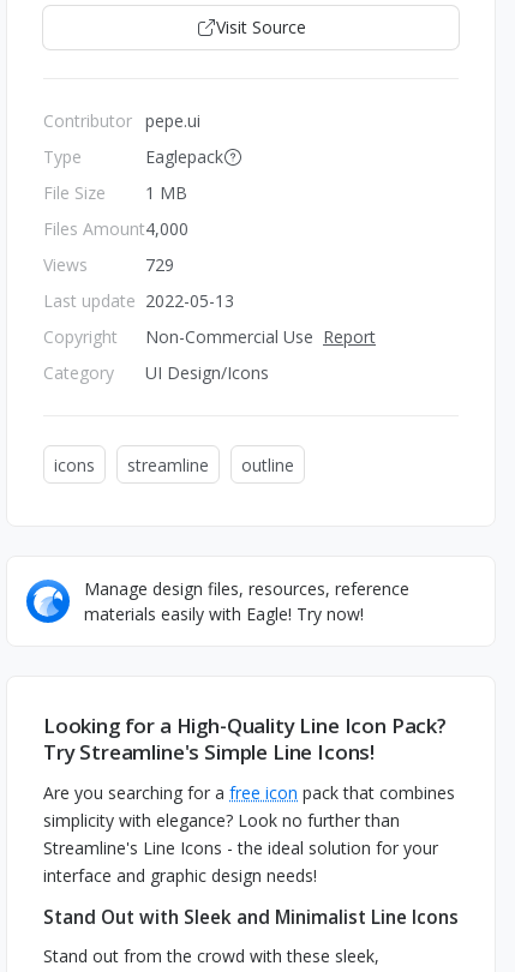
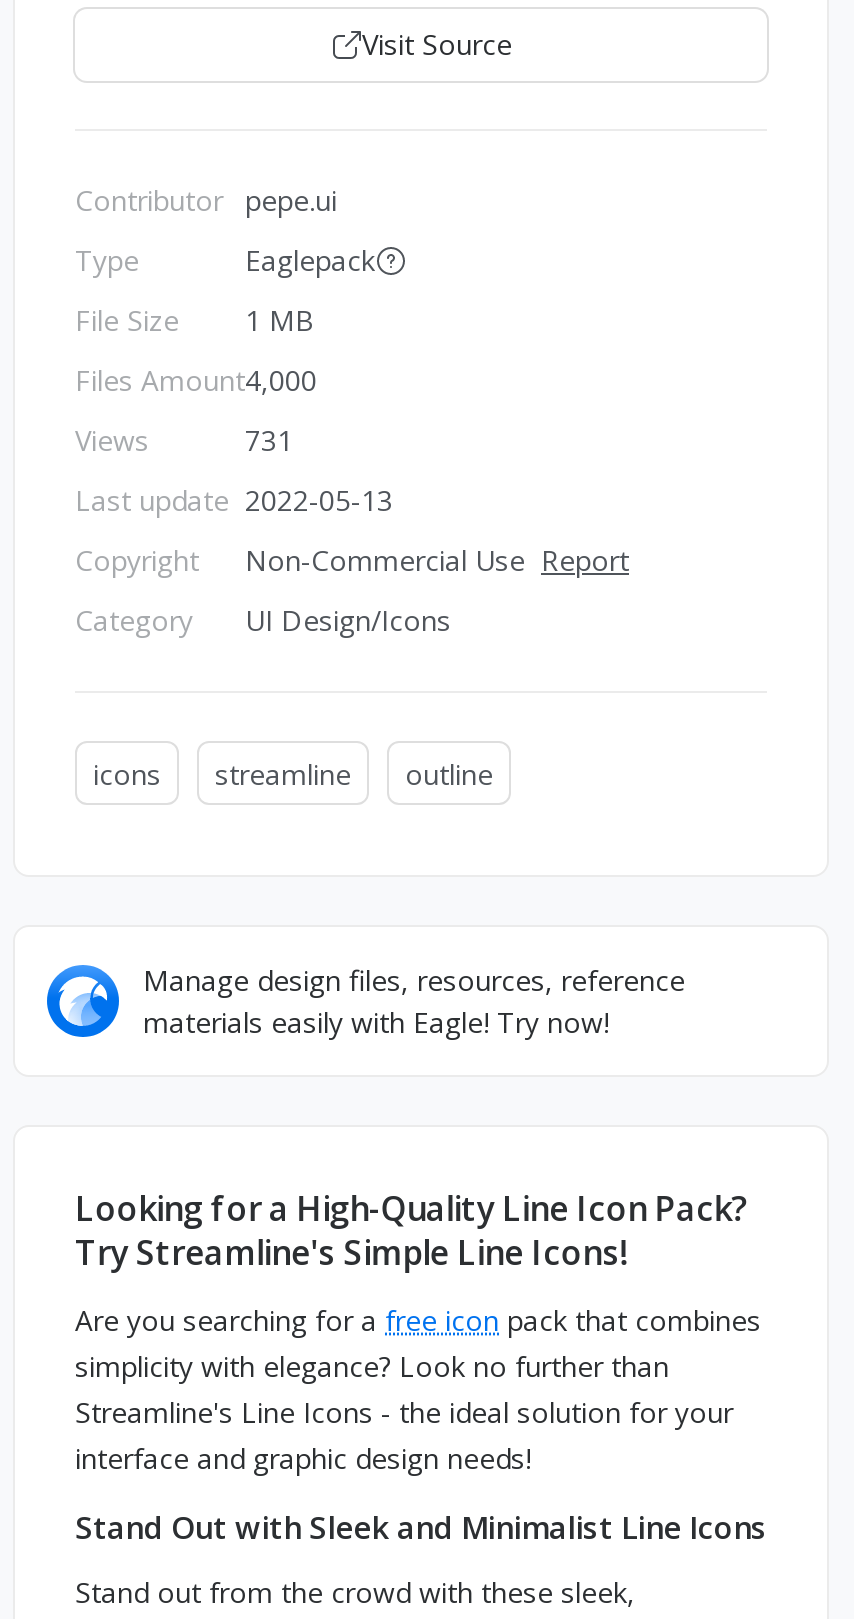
[145,254,174,276] 729 -> [245,422,293,460] 731

